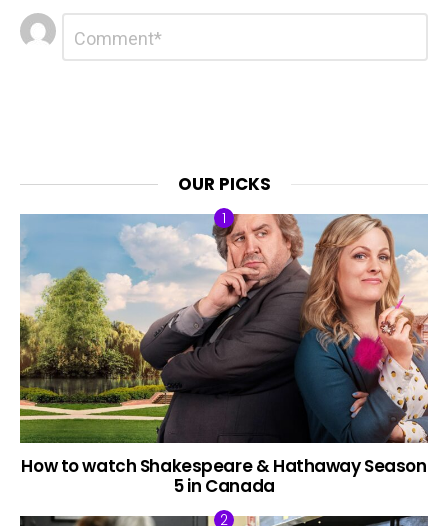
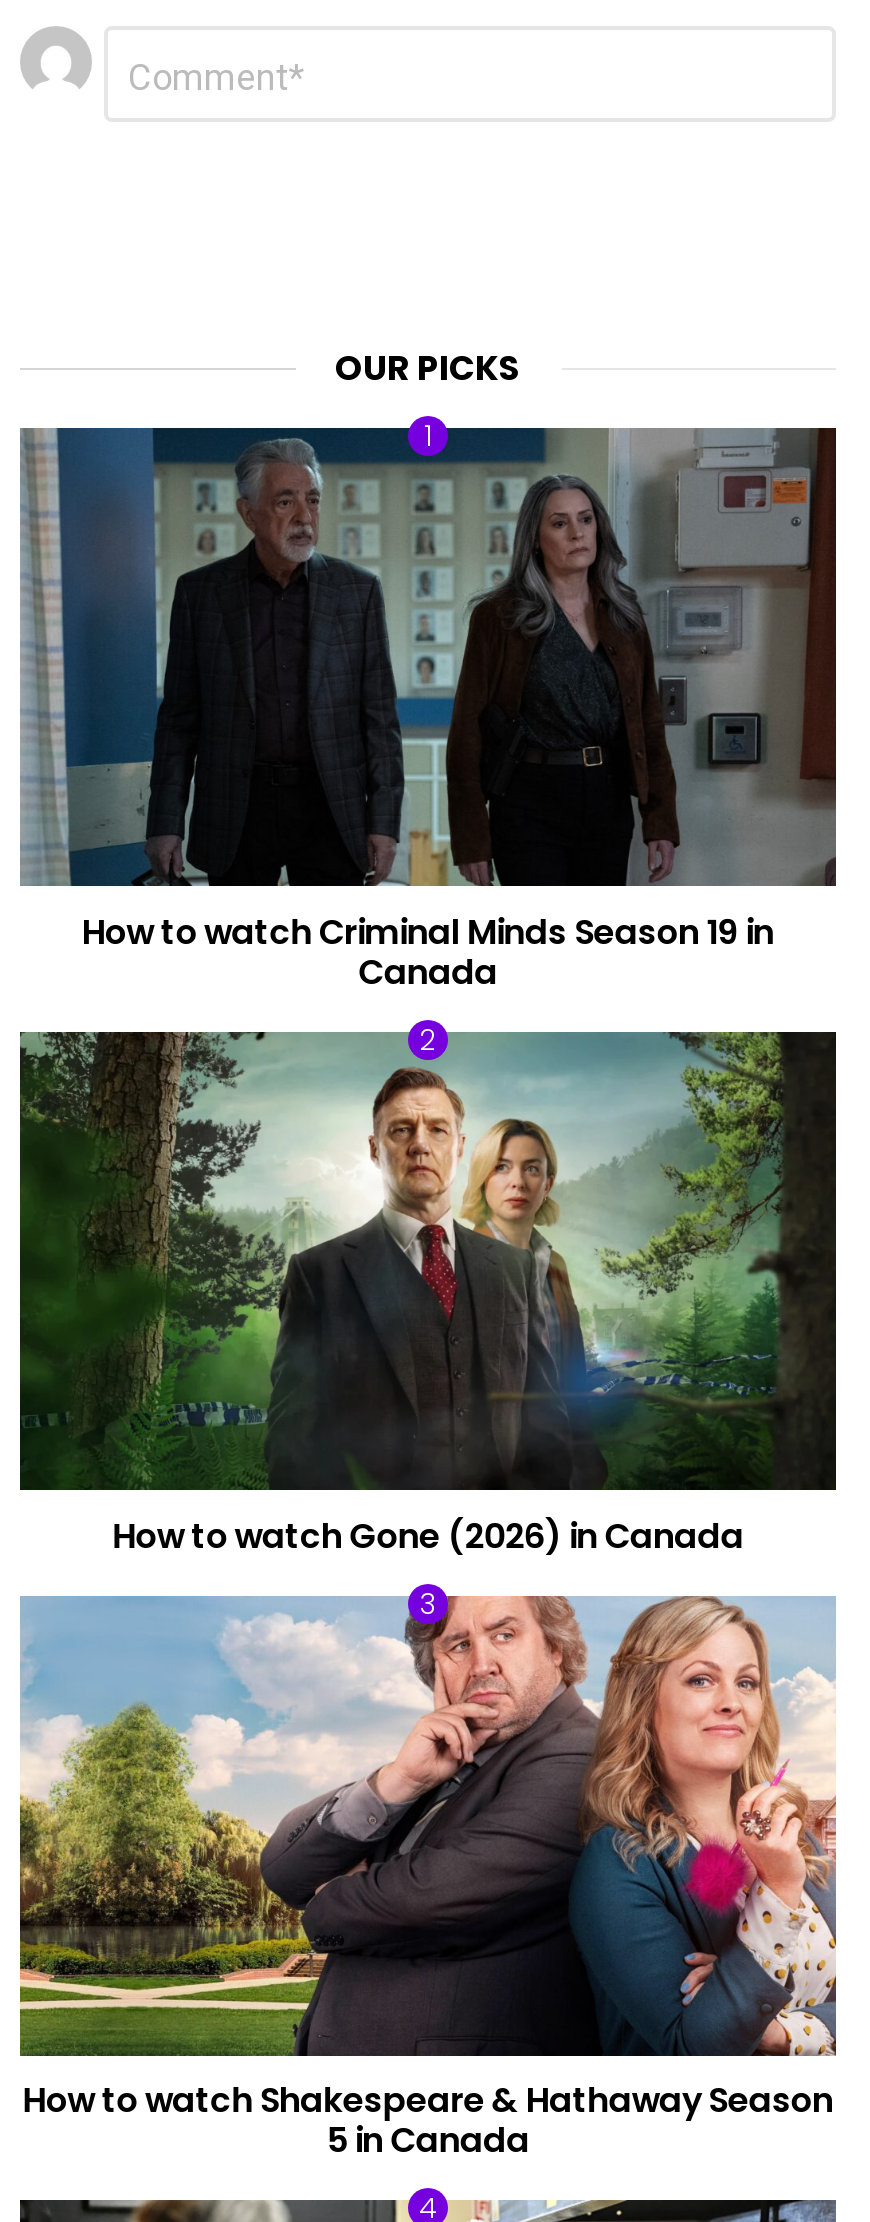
none -> [20,426,838,996] [image] | How to watch Criminal Minds Season 19 in | Canada
none -> [20,1030,838,1560] [image] | How to watch Gone (2026) in Canada

